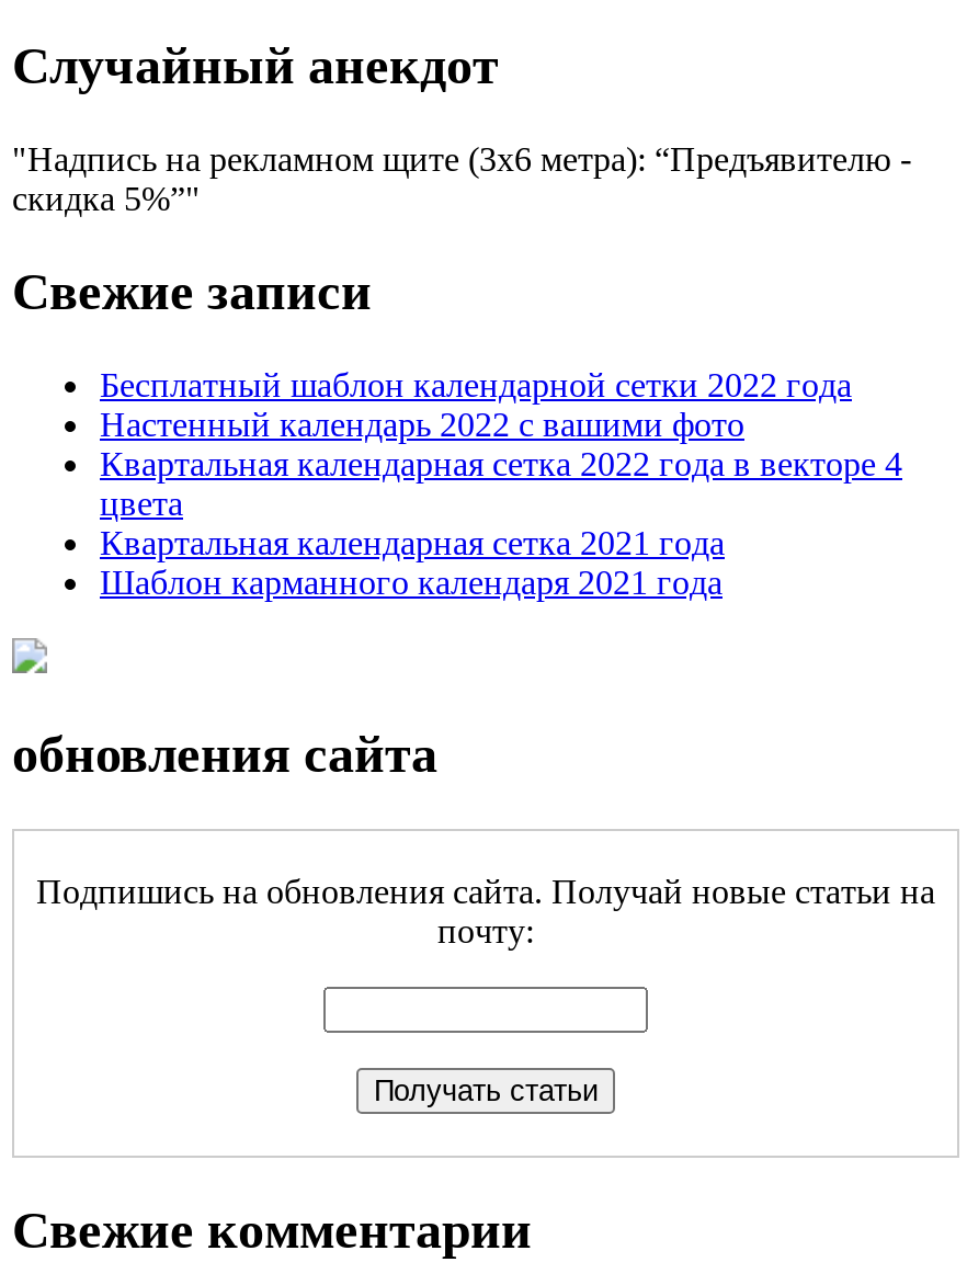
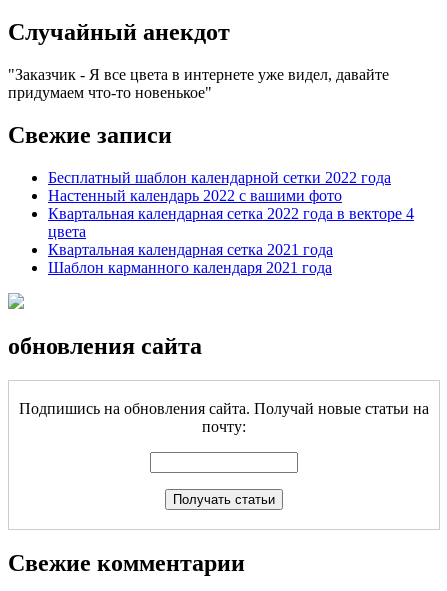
[12,141,911,218] Надпись на рекламном щите (3х6 метра): “Предъявителю - | скидка 5%” -> [8,66,389,101] Заказчик - Я все цвета в интернете уже видел, давайте | придумаем что-то новенькое

